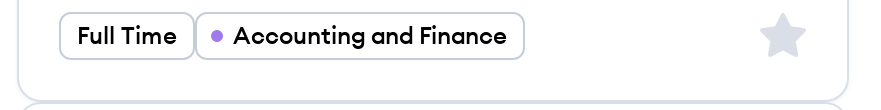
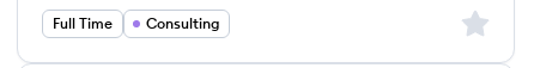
[233,20,507,50] Accounting and Finance -> [146,14,219,32] Consulting

